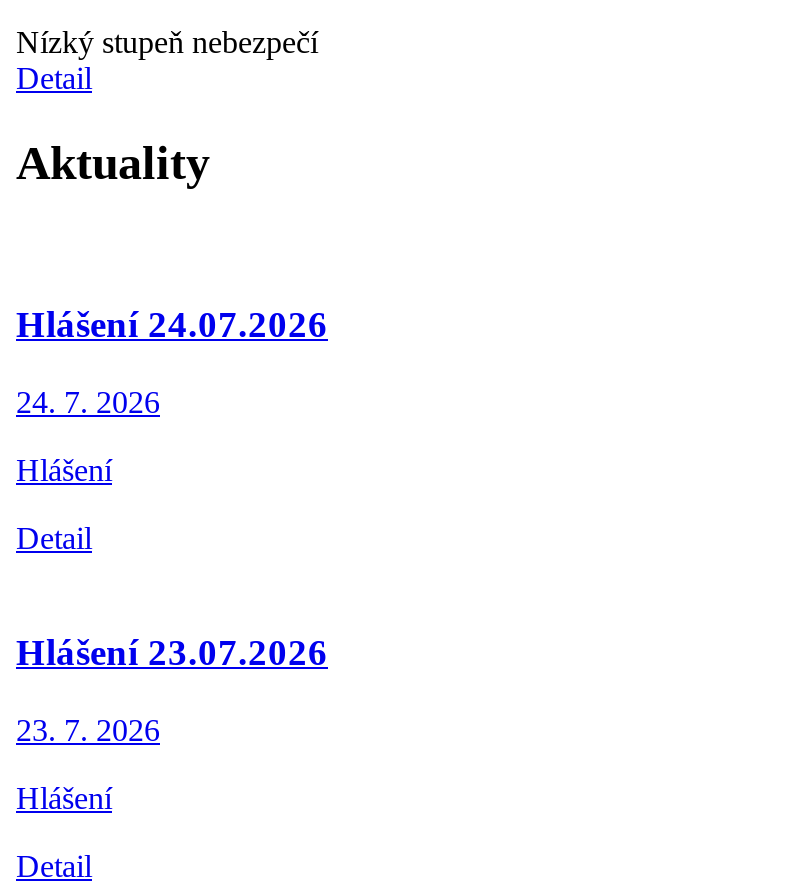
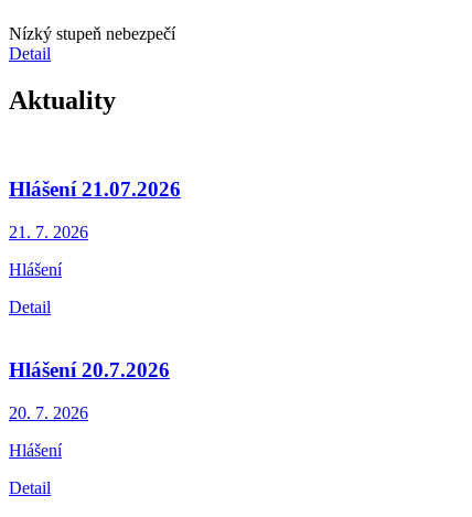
[16,304,328,346] Hlášení 24.07.2026 -> [9,178,181,201] Hlášení 21.07.2026
[16,385,160,419] 24. 7. 2026 -> [9,223,88,242] 21. 7. 2026
[16,631,328,673] Hlášení 23.07.2026 -> [9,358,170,381] Hlášení 20.7.2026
[16,712,160,746] 23. 7. 2026 -> [9,403,88,422] 20. 7. 2026

